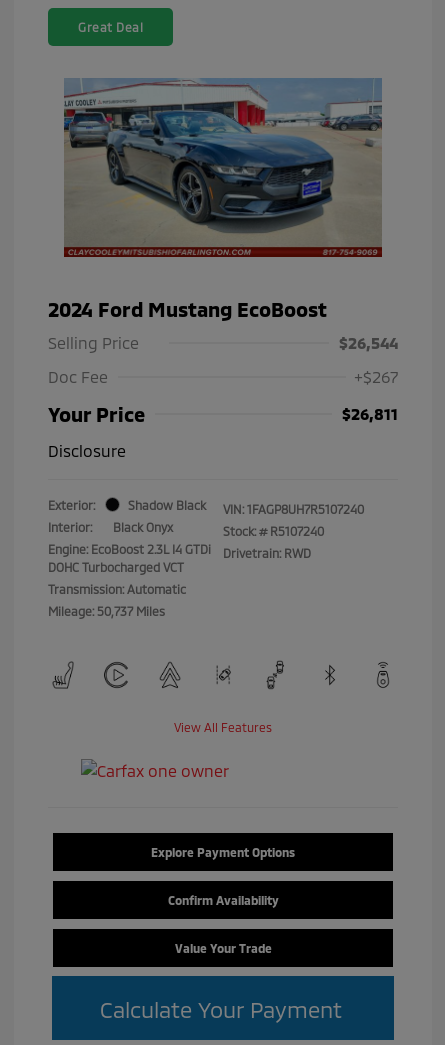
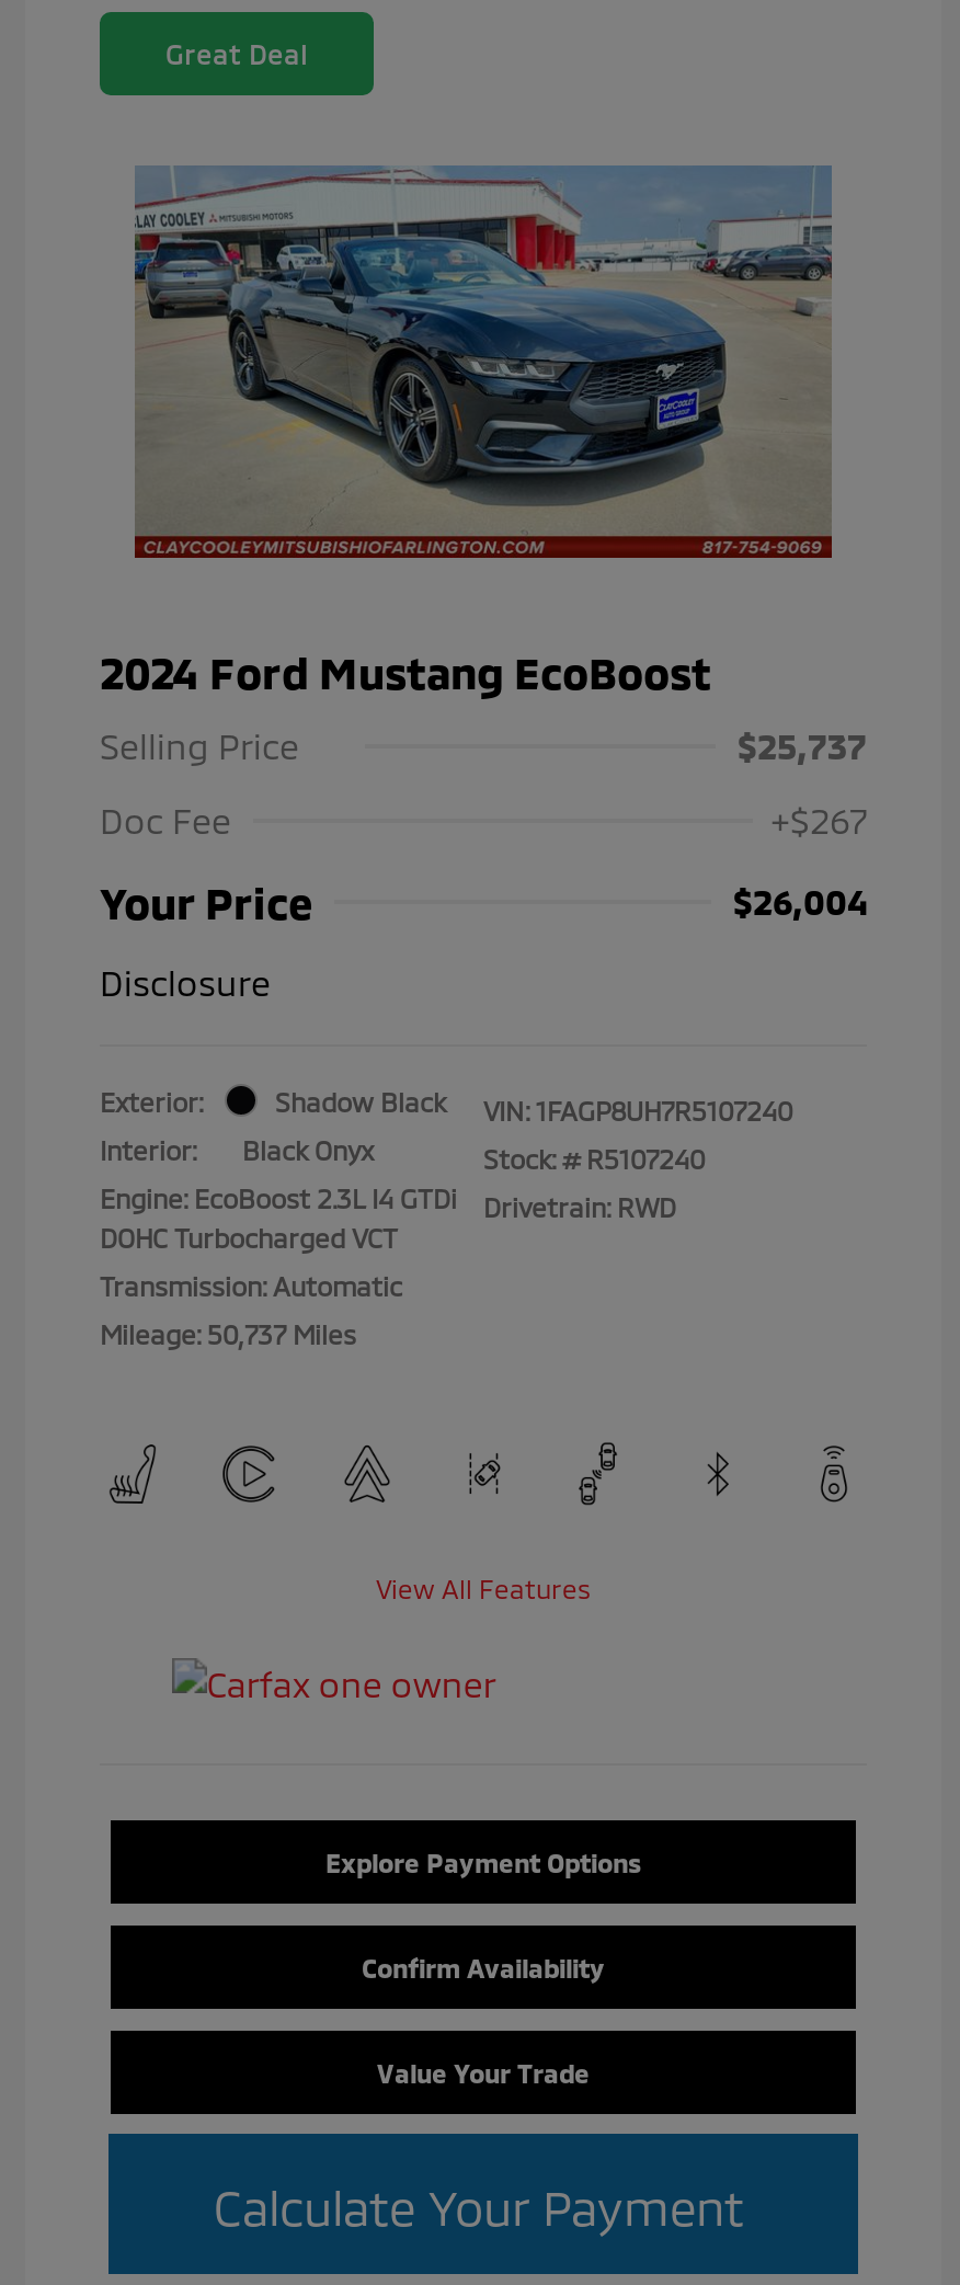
[339,333,398,352] $26,544 -> [738,725,867,766] $25,737
[342,404,398,423] $26,811 -> [733,880,867,922] $26,004

